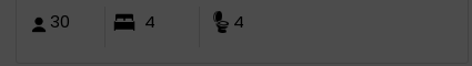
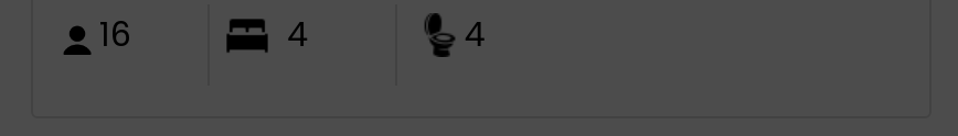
[50,9,70,33] 30 -> [99,10,130,56] 16

